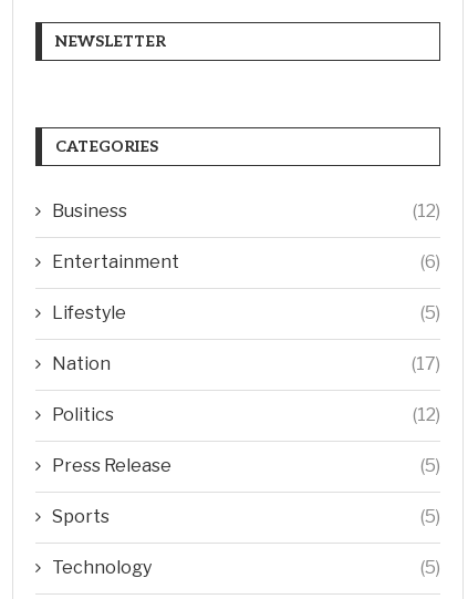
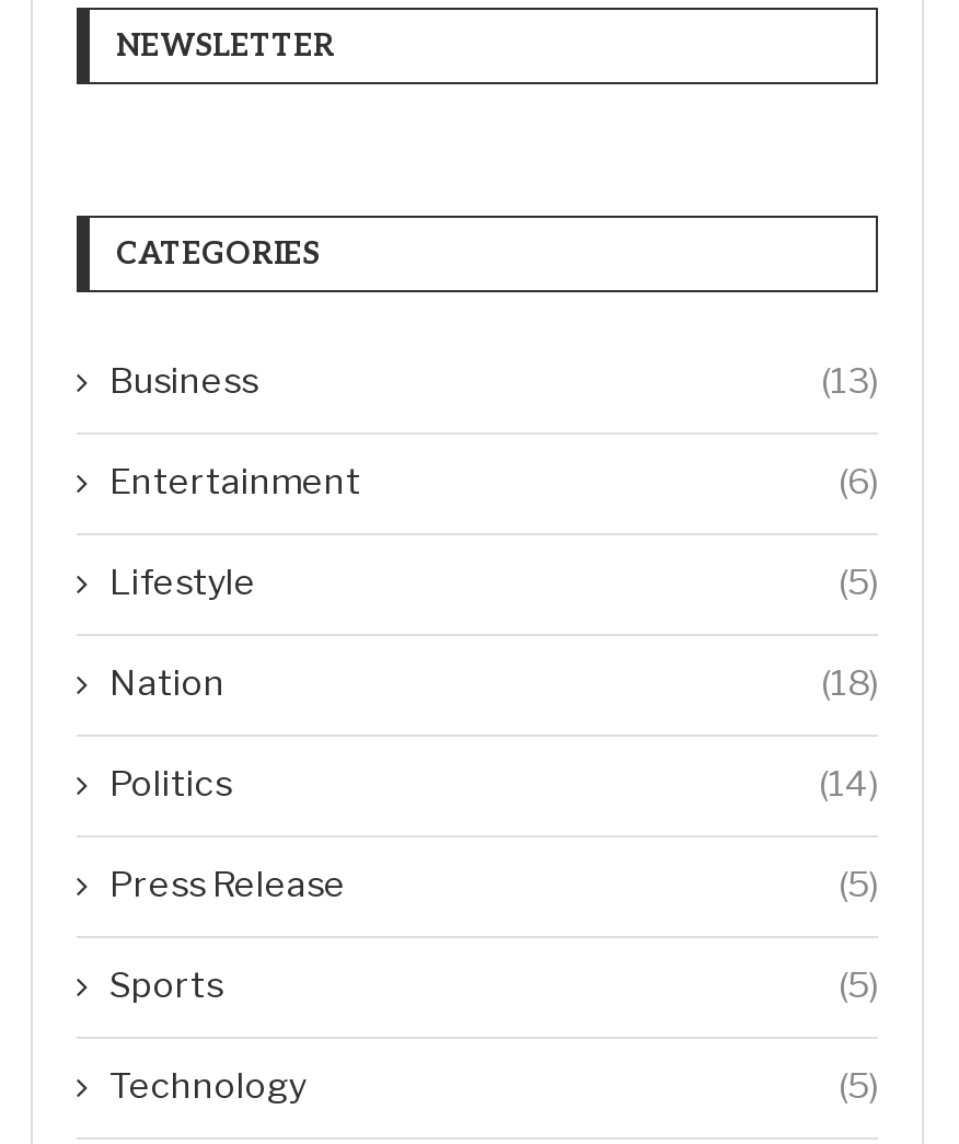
[413,200,440,221] (12) -> [821,360,878,402] (13)
[412,353,440,374] (17) -> [821,662,878,704] (18)
[413,404,440,425] (12) -> [819,763,878,805] (14)

